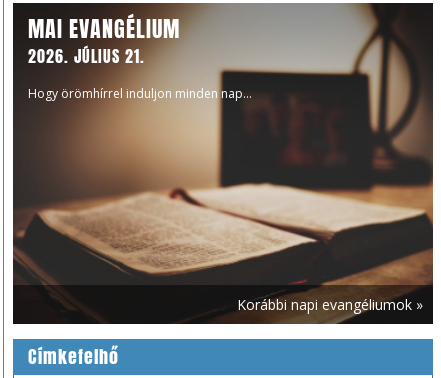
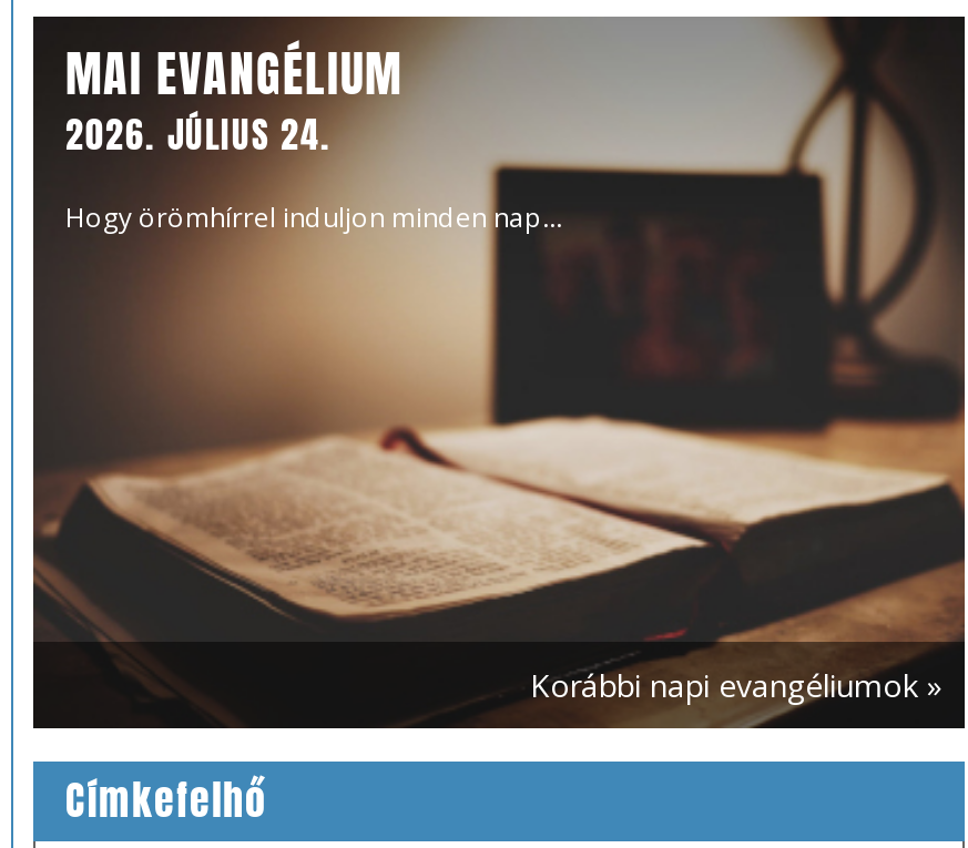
[27,44,144,67] 2026. JÚLIUS 21. -> [65,109,332,160] 2026. JÚLIUS 24.

